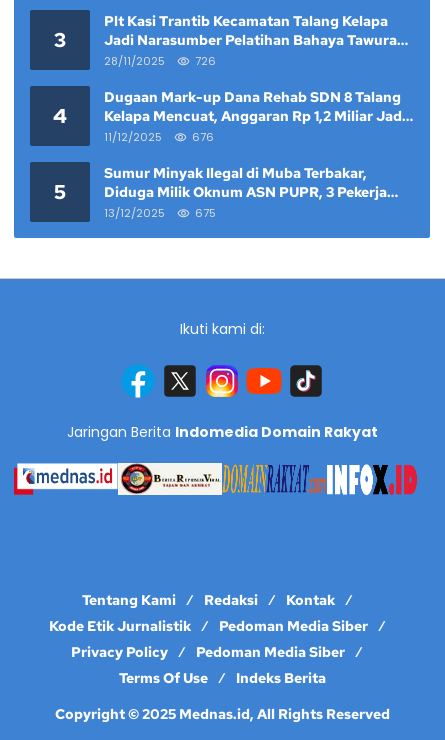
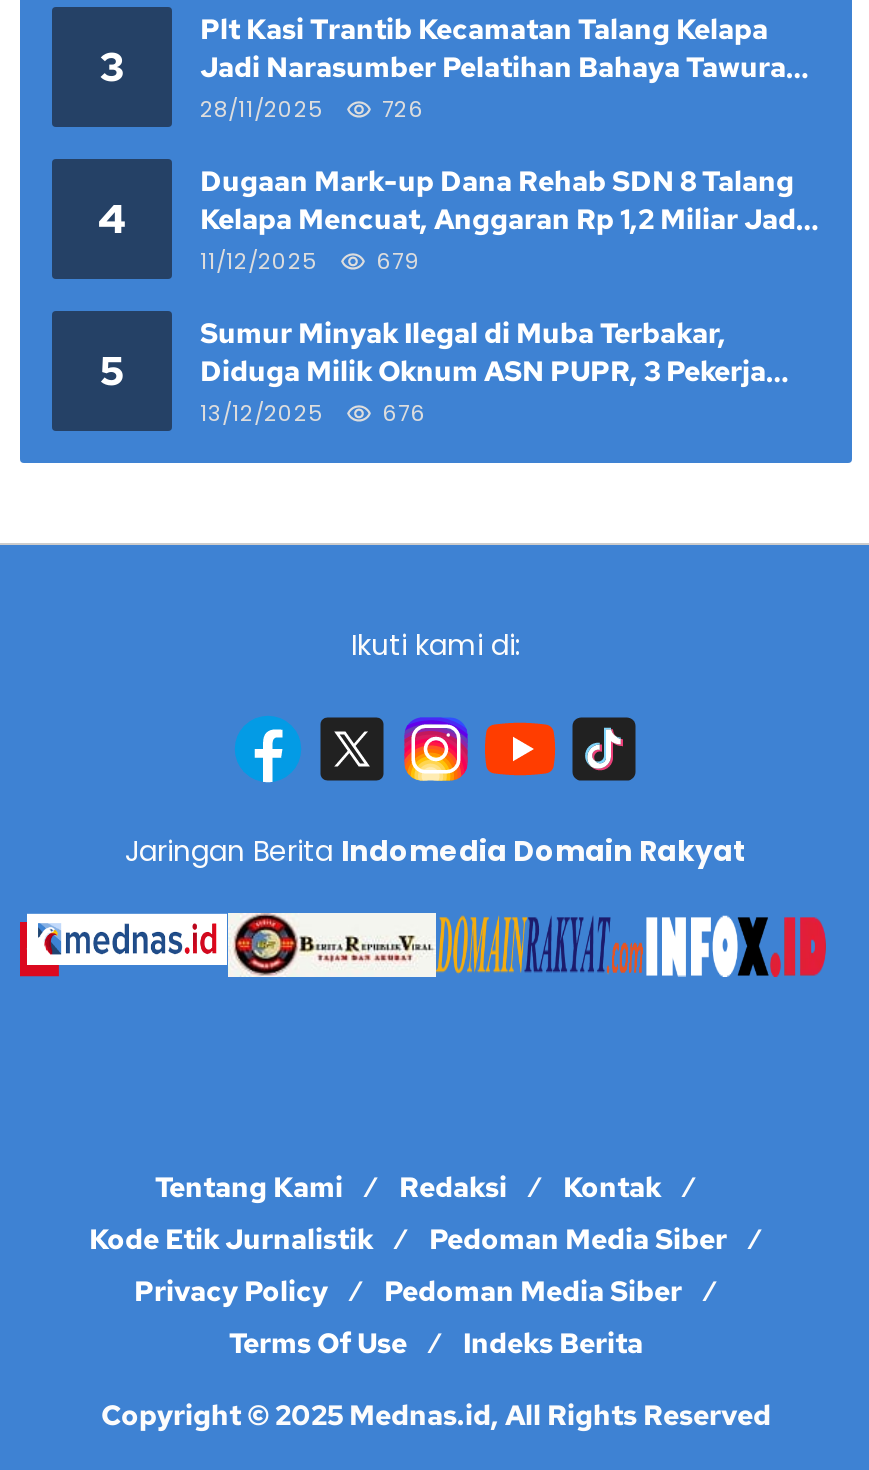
[192,129,214,145] 676 -> [376,246,418,278] 679
[195,205,216,221] 675 -> [382,398,426,430] 676

